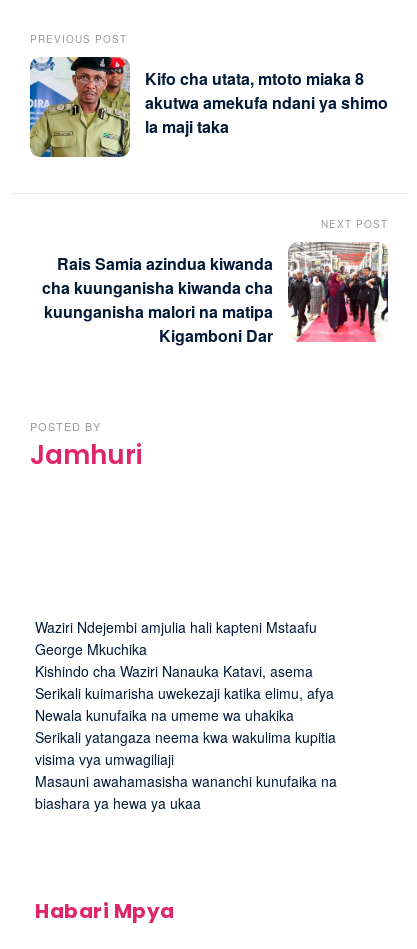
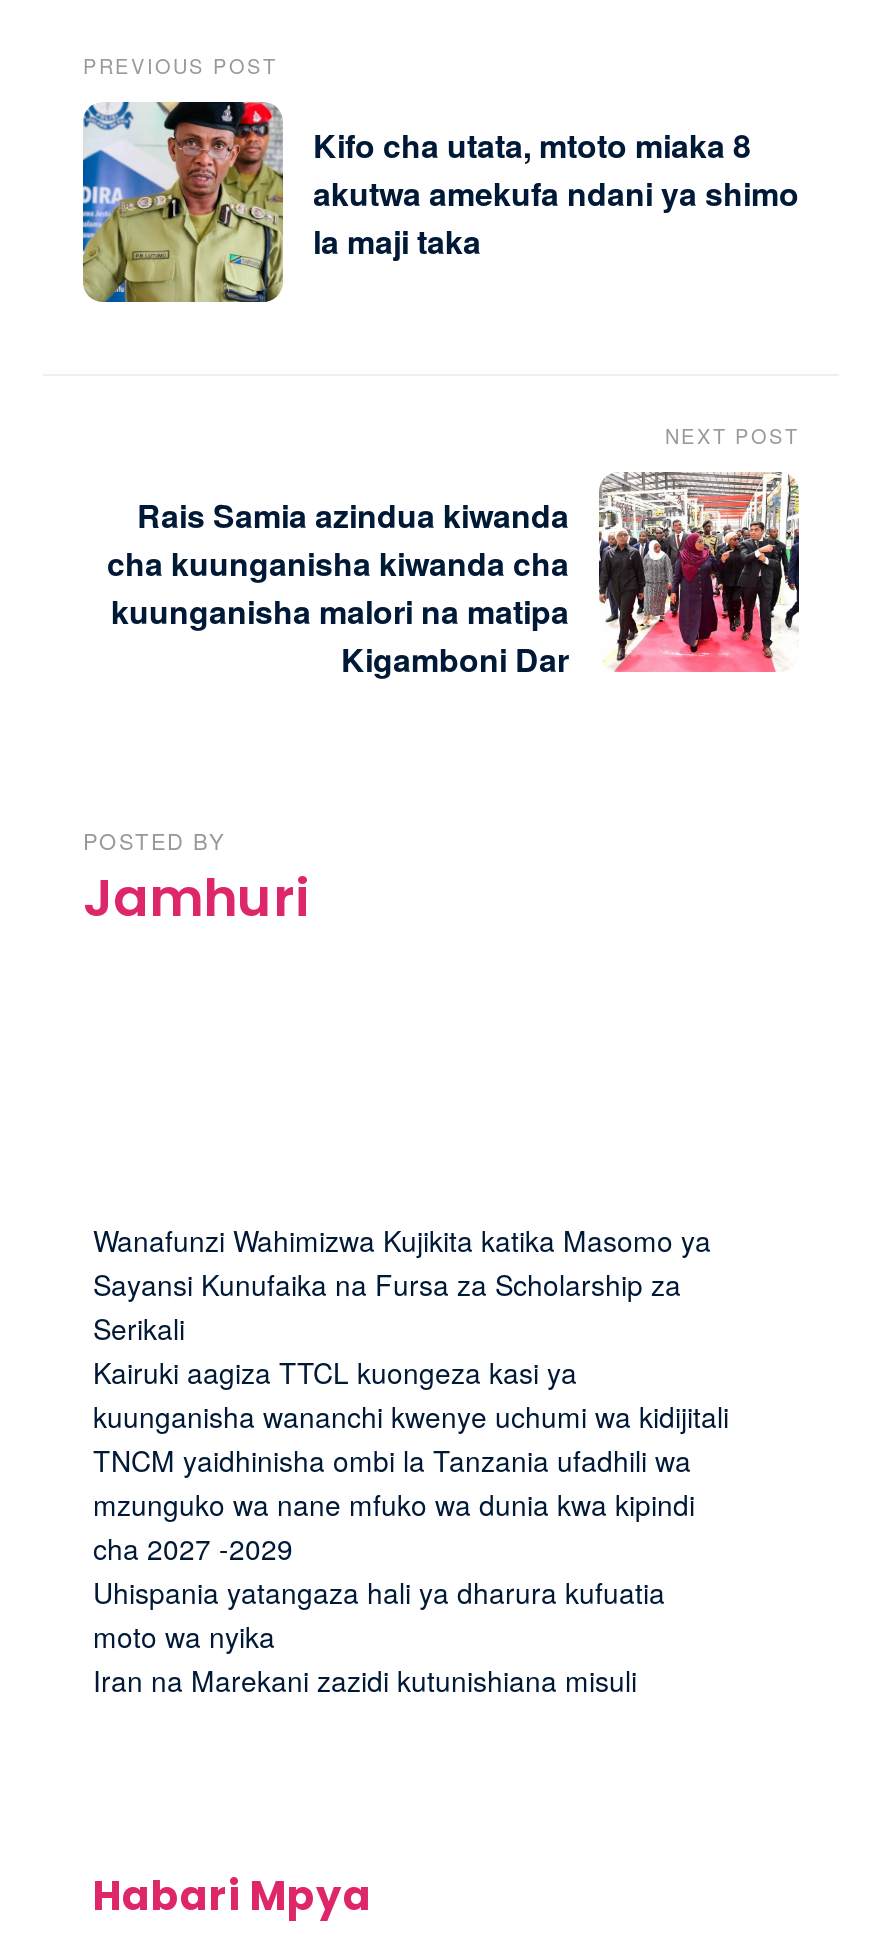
[35,617,337,813] Waziri Ndejembi amjulia hali kapteni Mstaafu | George Mkuchika | Kishindo cha Waziri Nanauka Katavi, asema | Serikali kuimarisha uwekezaji katika elimu, afya | Newala kunufaika na umeme wa uhakika | Serikali yatangaza neema kwa wakulima kupitia | visima vya umwagiliaji | Masauni awahamasisha wananchi kunufaika na | biashara ya hewa ya ukaa -> [93,1220,729,1700] Wanafunzi Wahimizwa Kujikita katika Masomo ya | Sayansi Kunufaika na Fursa za Scholarship za | Serikali | Kairuki aagiza TTCL kuongeza kasi ya | kuunganisha wananchi kwenye uchumi wa kidijitali | TNCM yaidhinisha ombi la Tanzania ufadhili wa | mzunguko wa nane mfuko wa dunia kwa kipindi | cha 2027 -2029 | Uhispania yatangaza hali ya dharura kufuatia | moto wa nyika | Iran na Marekani zazidi kutunishiana misuli

